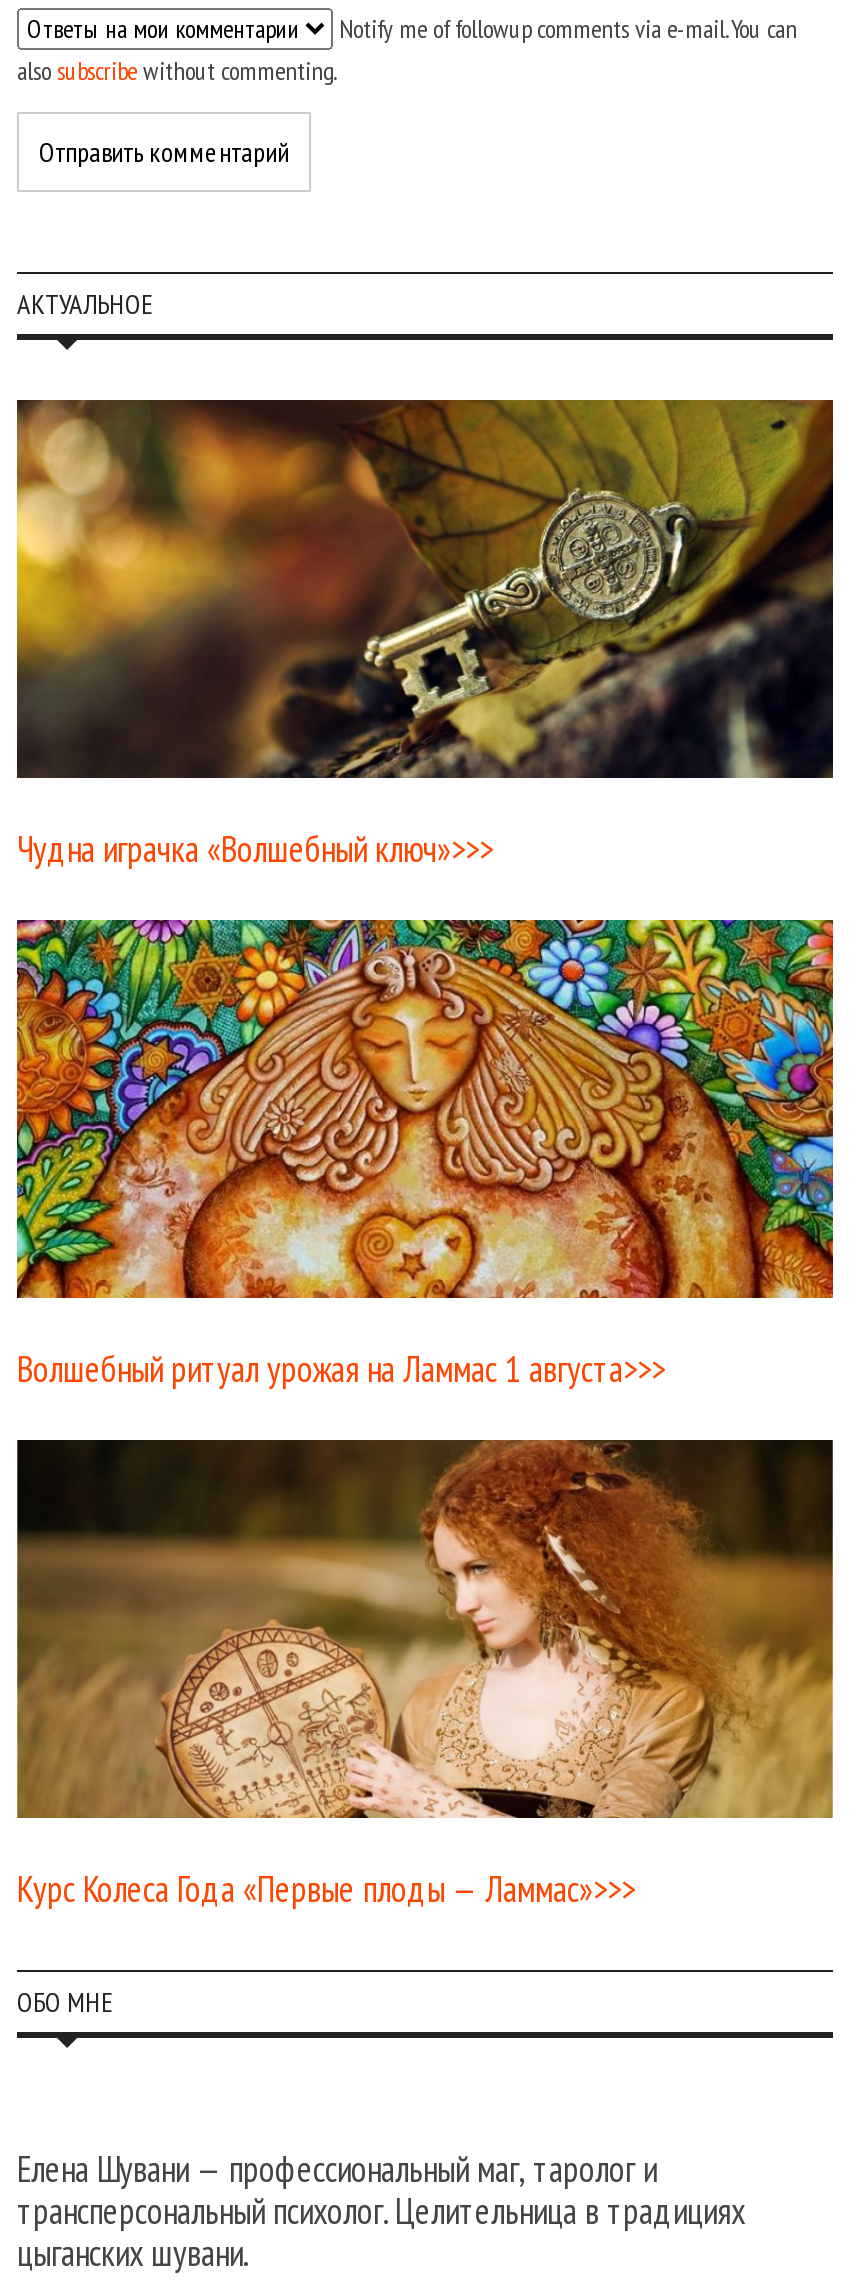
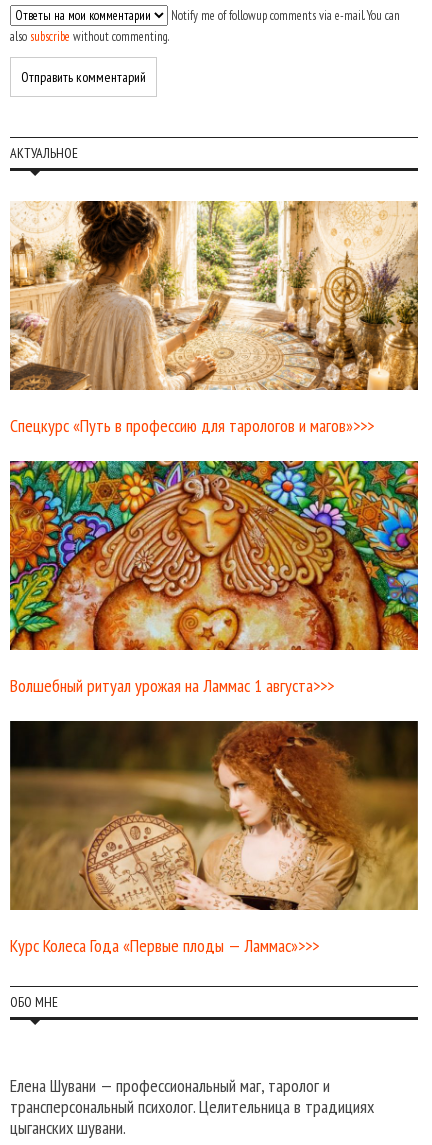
[15,398,835,872] [image] | Чудна играчка «Волшебный ключ»>>> -> [9,200,419,437] [image] | Спецкурс «Путь в профессию для тарологов и магов»>>>

